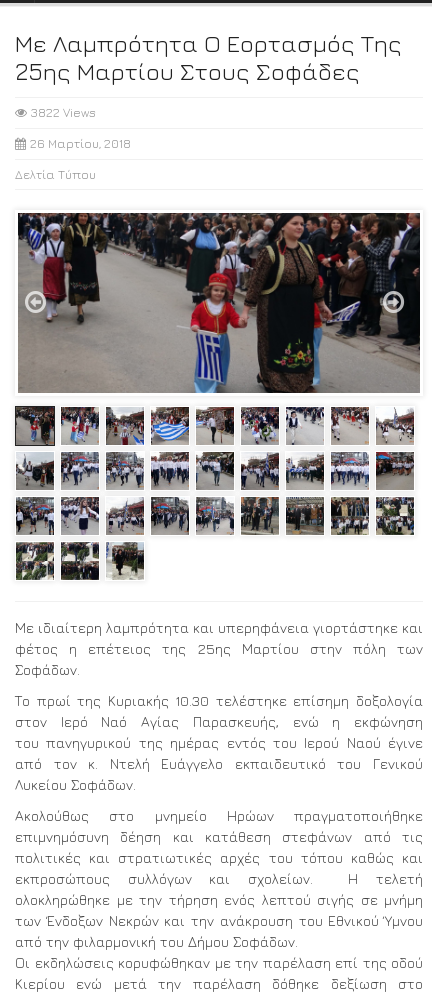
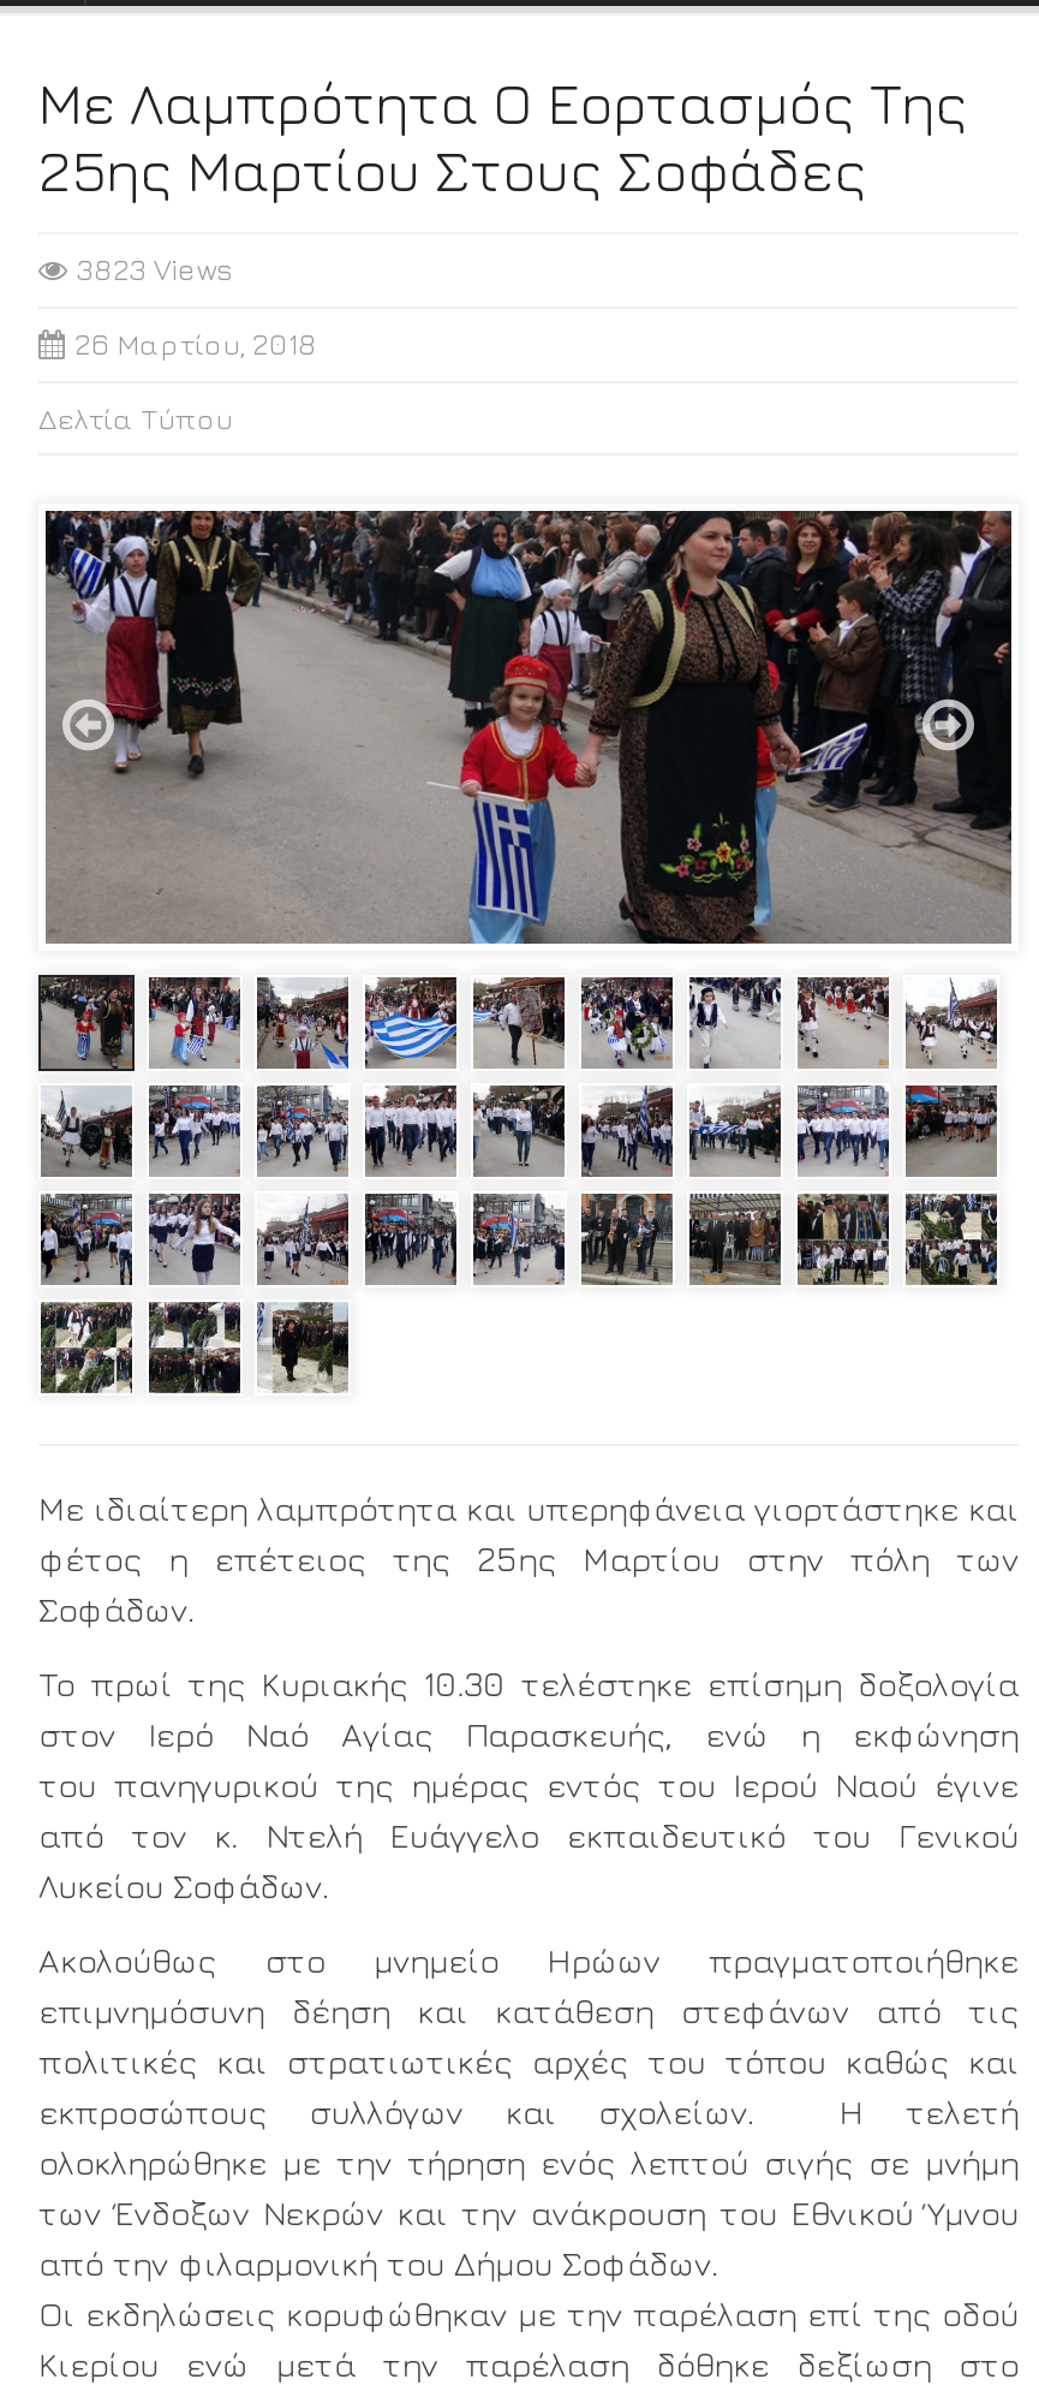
[31,105,96,120] 3822 Views -> [77,251,233,287] 3823 Views

